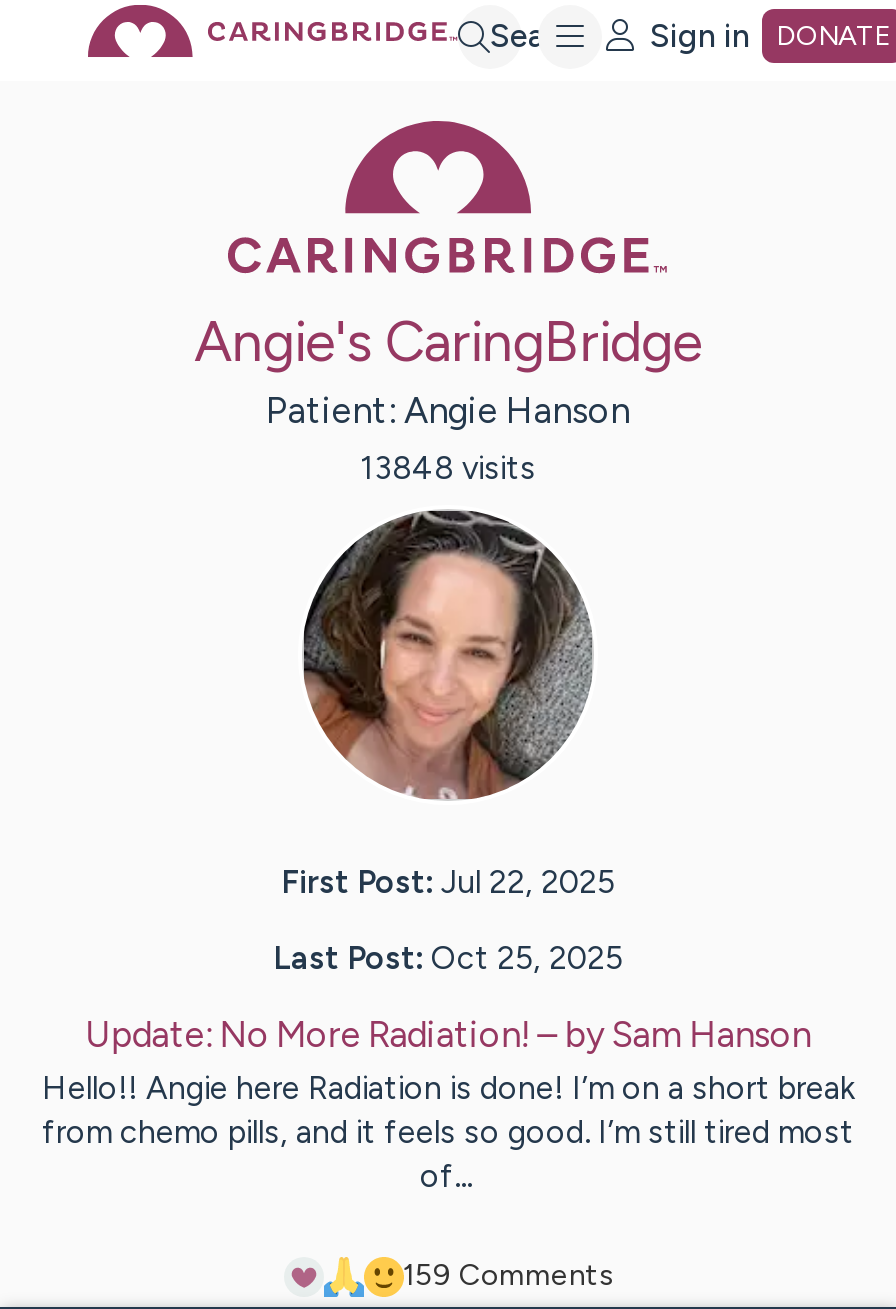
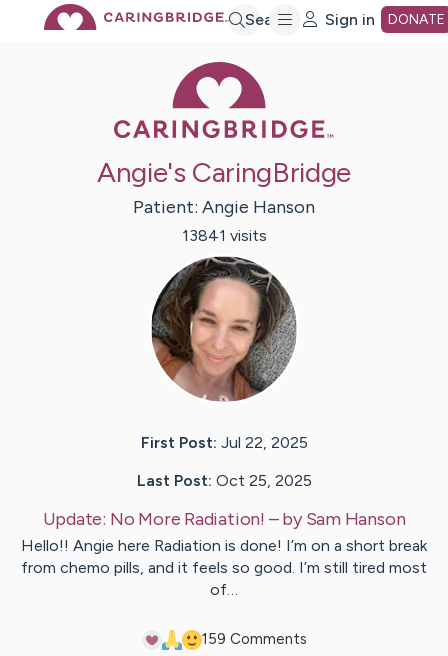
[360,450,536,488] 13848 visits -> [181,226,266,245] 13841 visits

